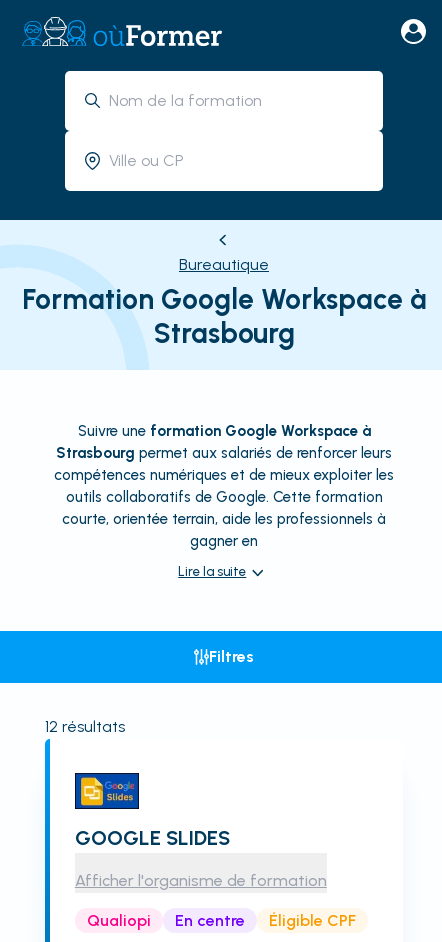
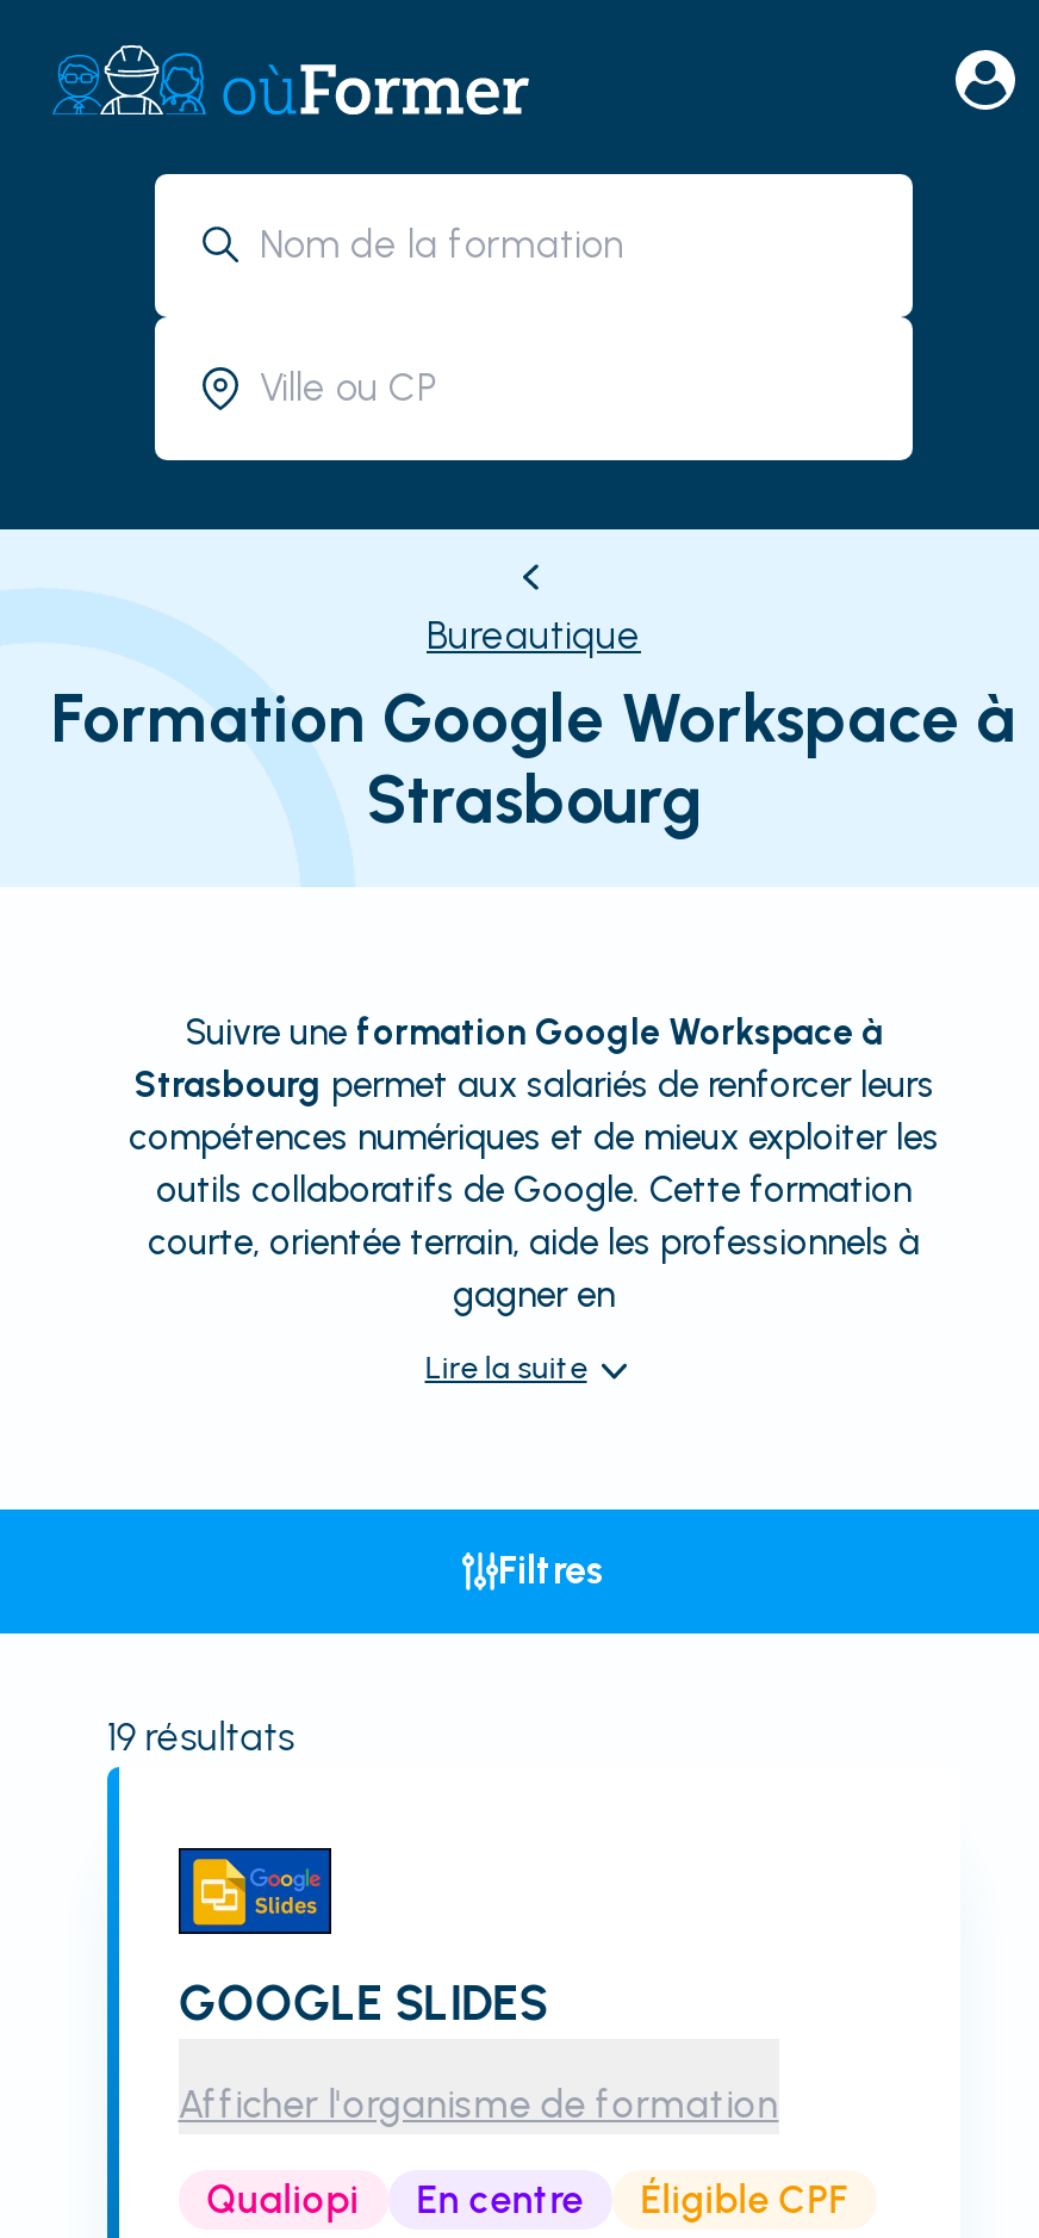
[45,717,125,736] 12 résultats -> [107,1715,295,1760] 19 résultats

